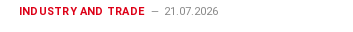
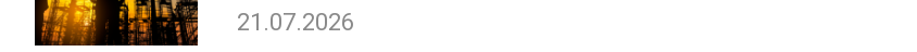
[19,4,144,17] INDUSTRY AND TRADE -> none

